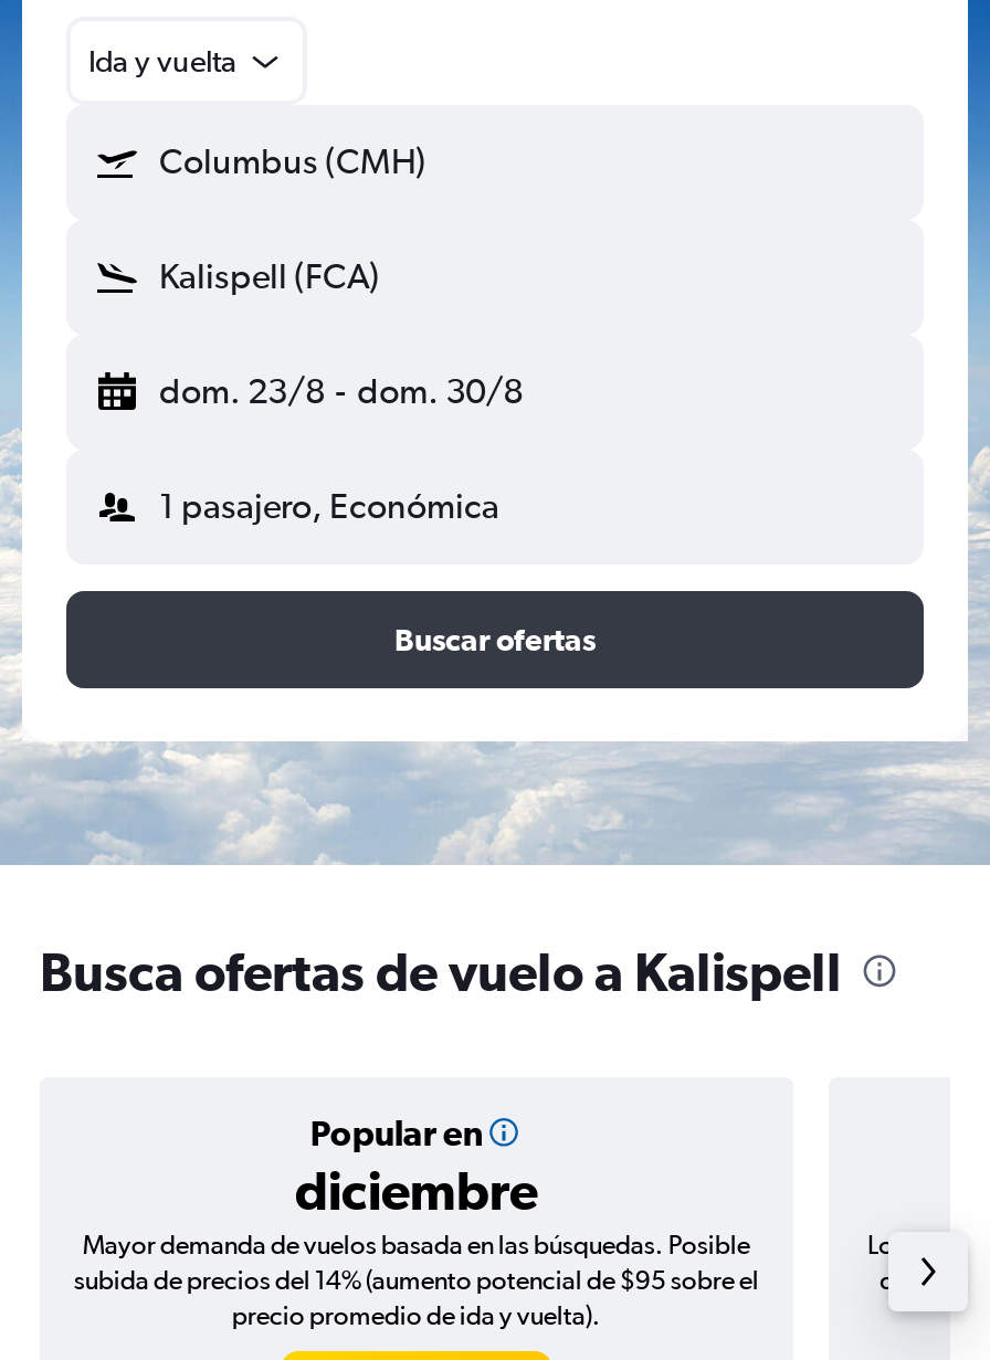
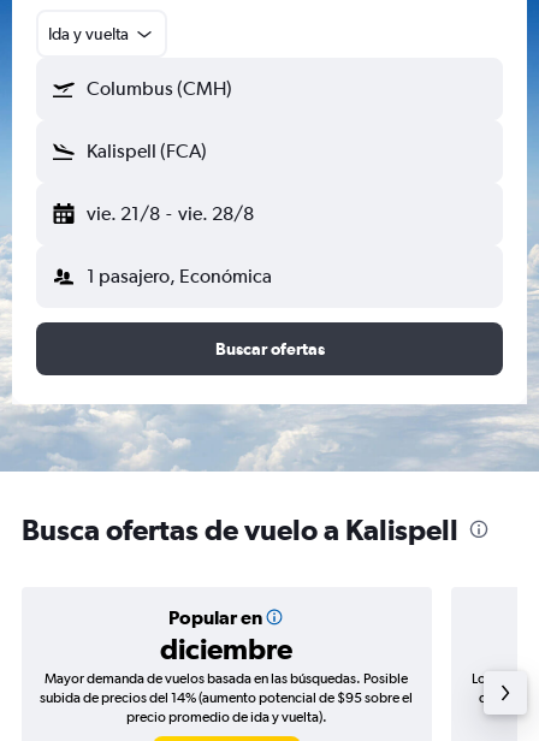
[159,370,523,412] dom. 23/8 - dom. 30/8 -> [87,202,253,225] vie. 21/8 - vie. 28/8

